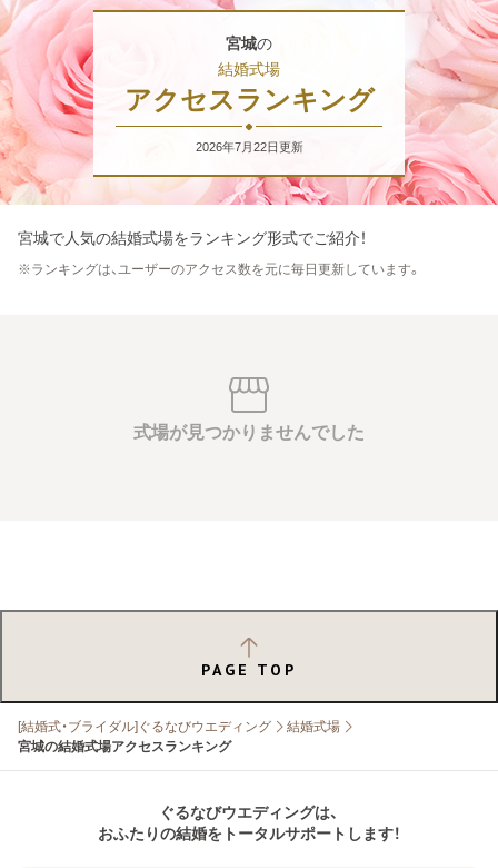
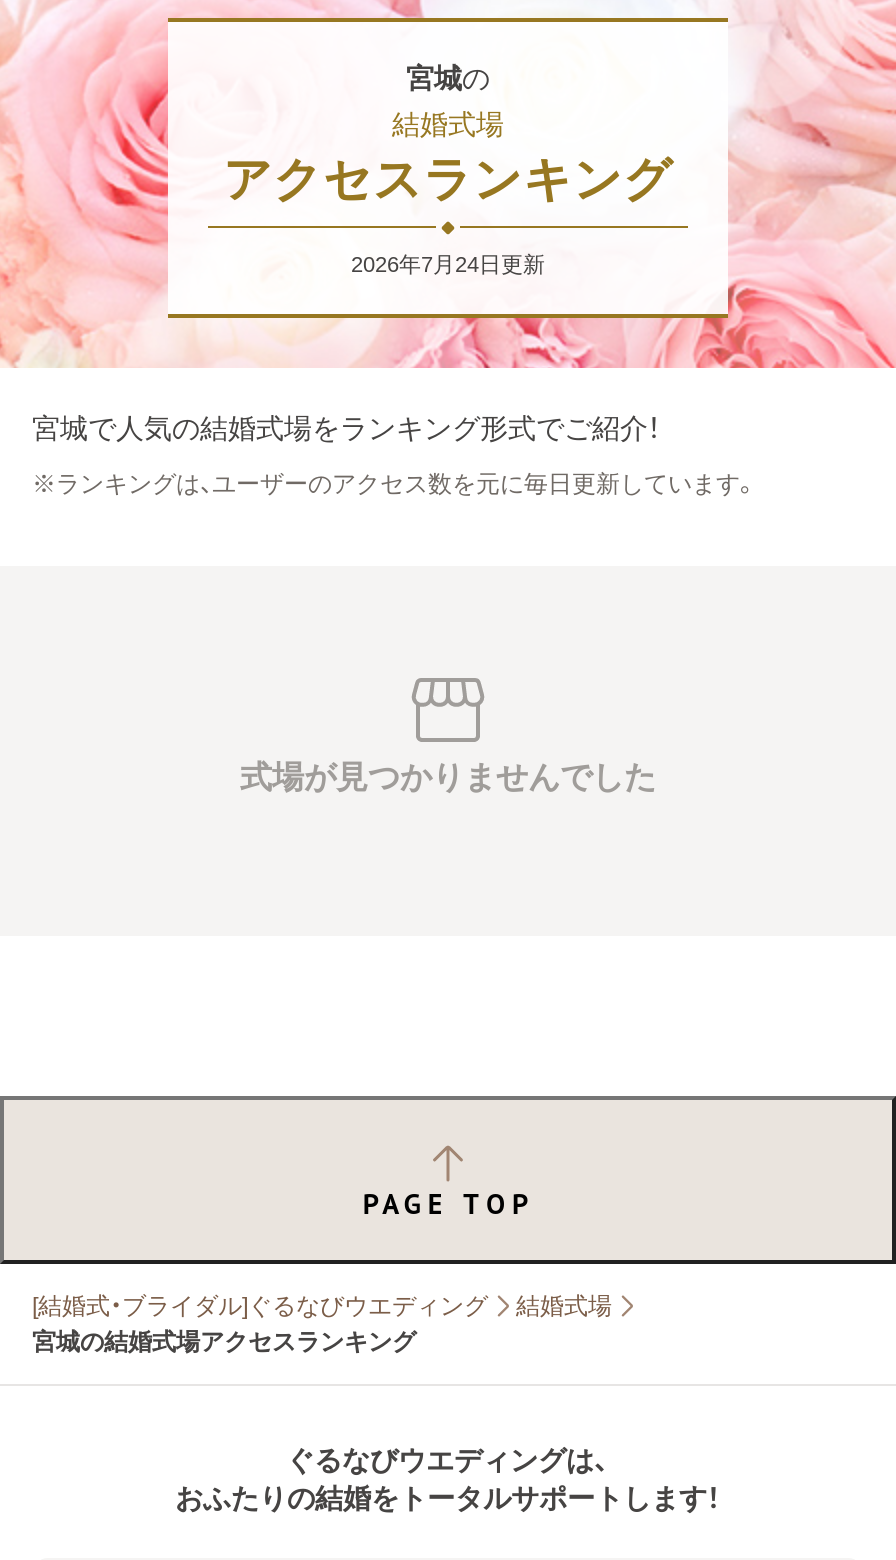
[195,140,303,153] 2026年7月22日更新 -> [351,251,545,275] 2026年7月24日更新

